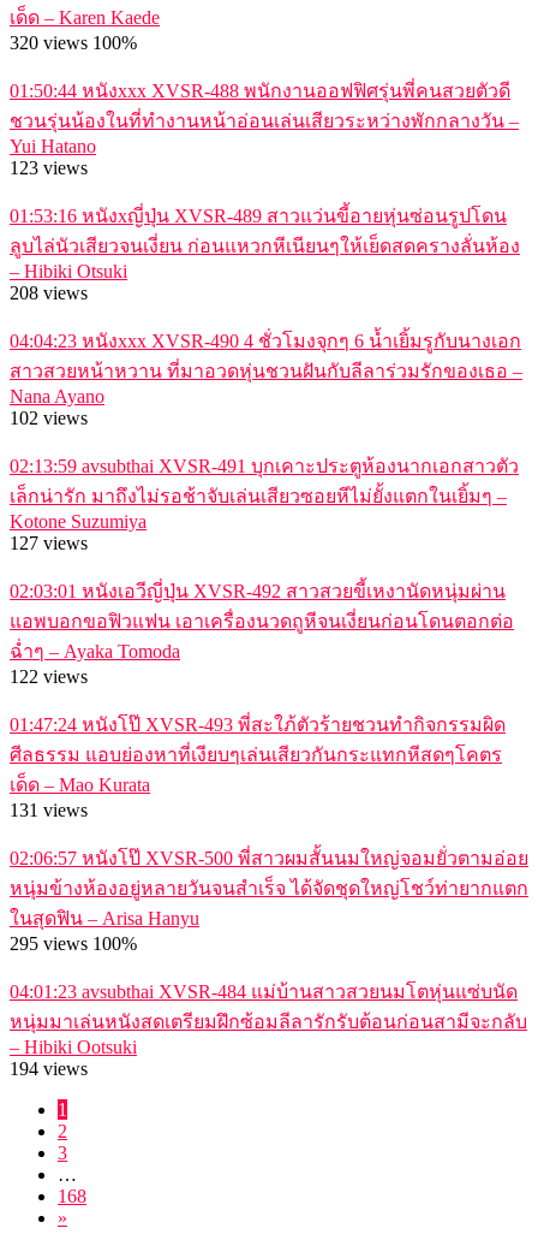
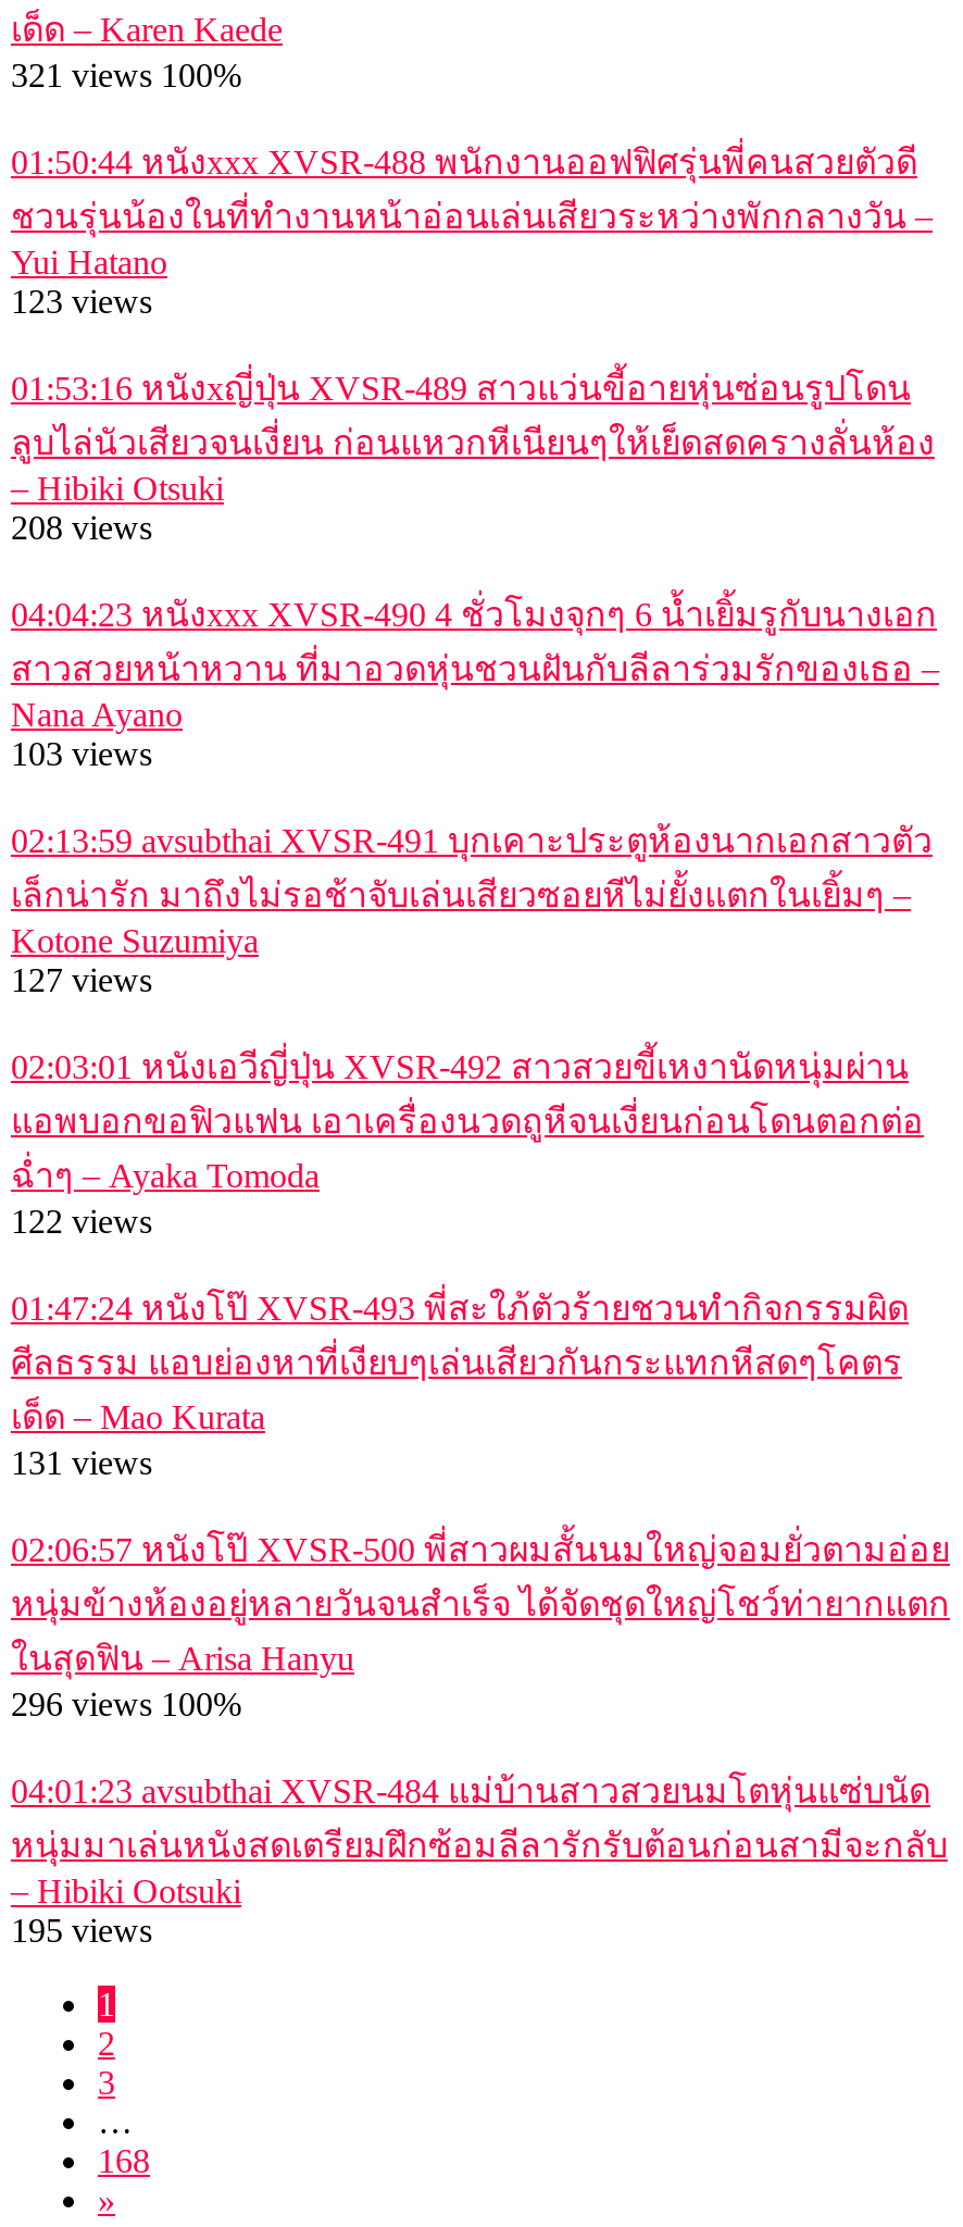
[10,32,137,53] 320 views 100% -> [11,56,241,93] 321 views 100%
[10,407,88,428] 102 views -> [11,735,152,772] 103 views
[10,933,137,954] 295 views 100% -> [11,1685,241,1722] 296 views 100%
[10,1058,88,1079] 194 views -> [11,1911,152,1948] 195 views

